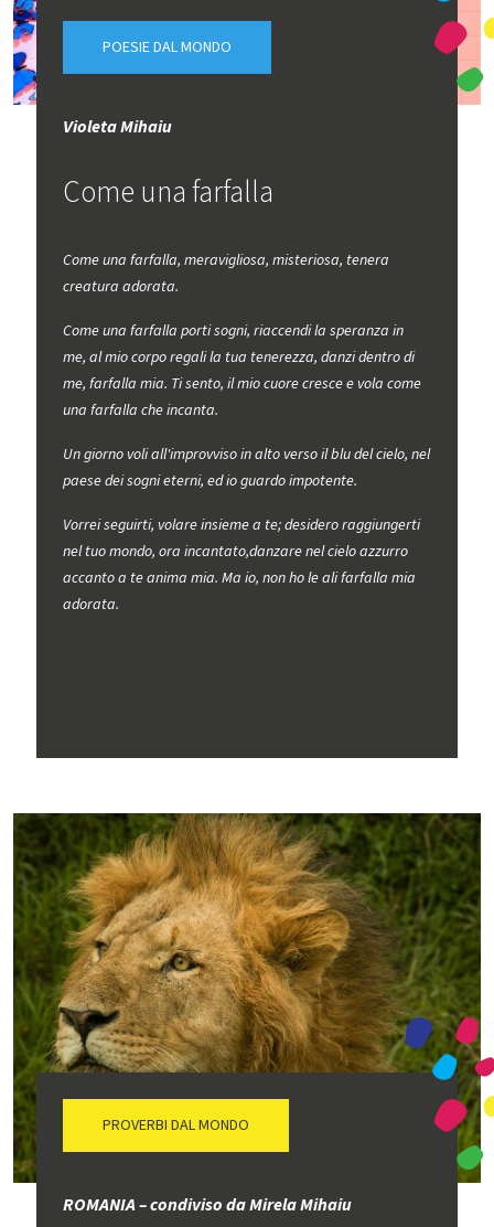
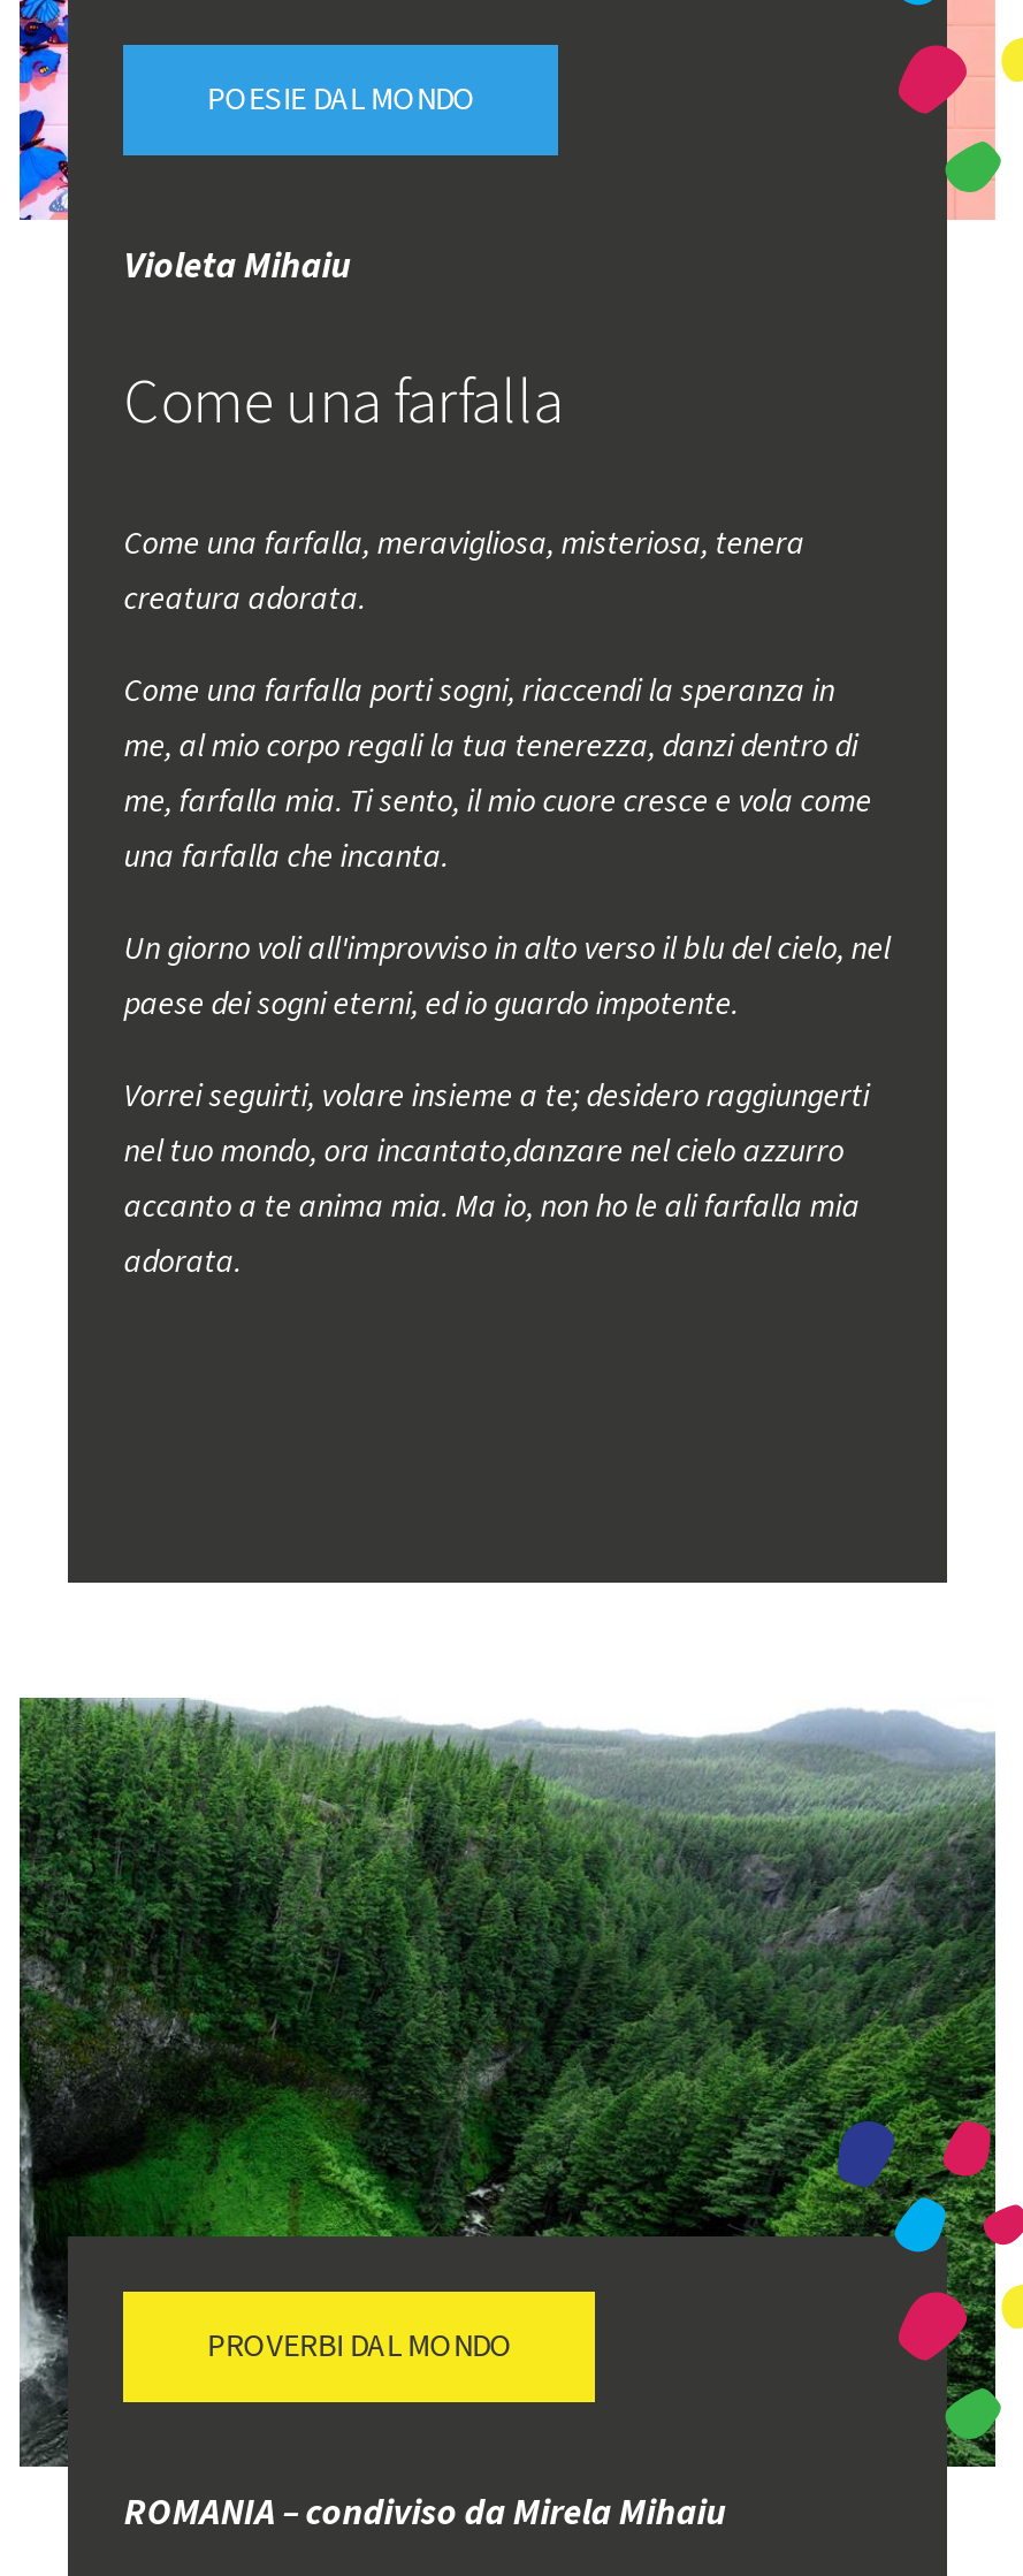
[12,812,485,1184] [image] -> [17,1697,1016,2470] [image]

